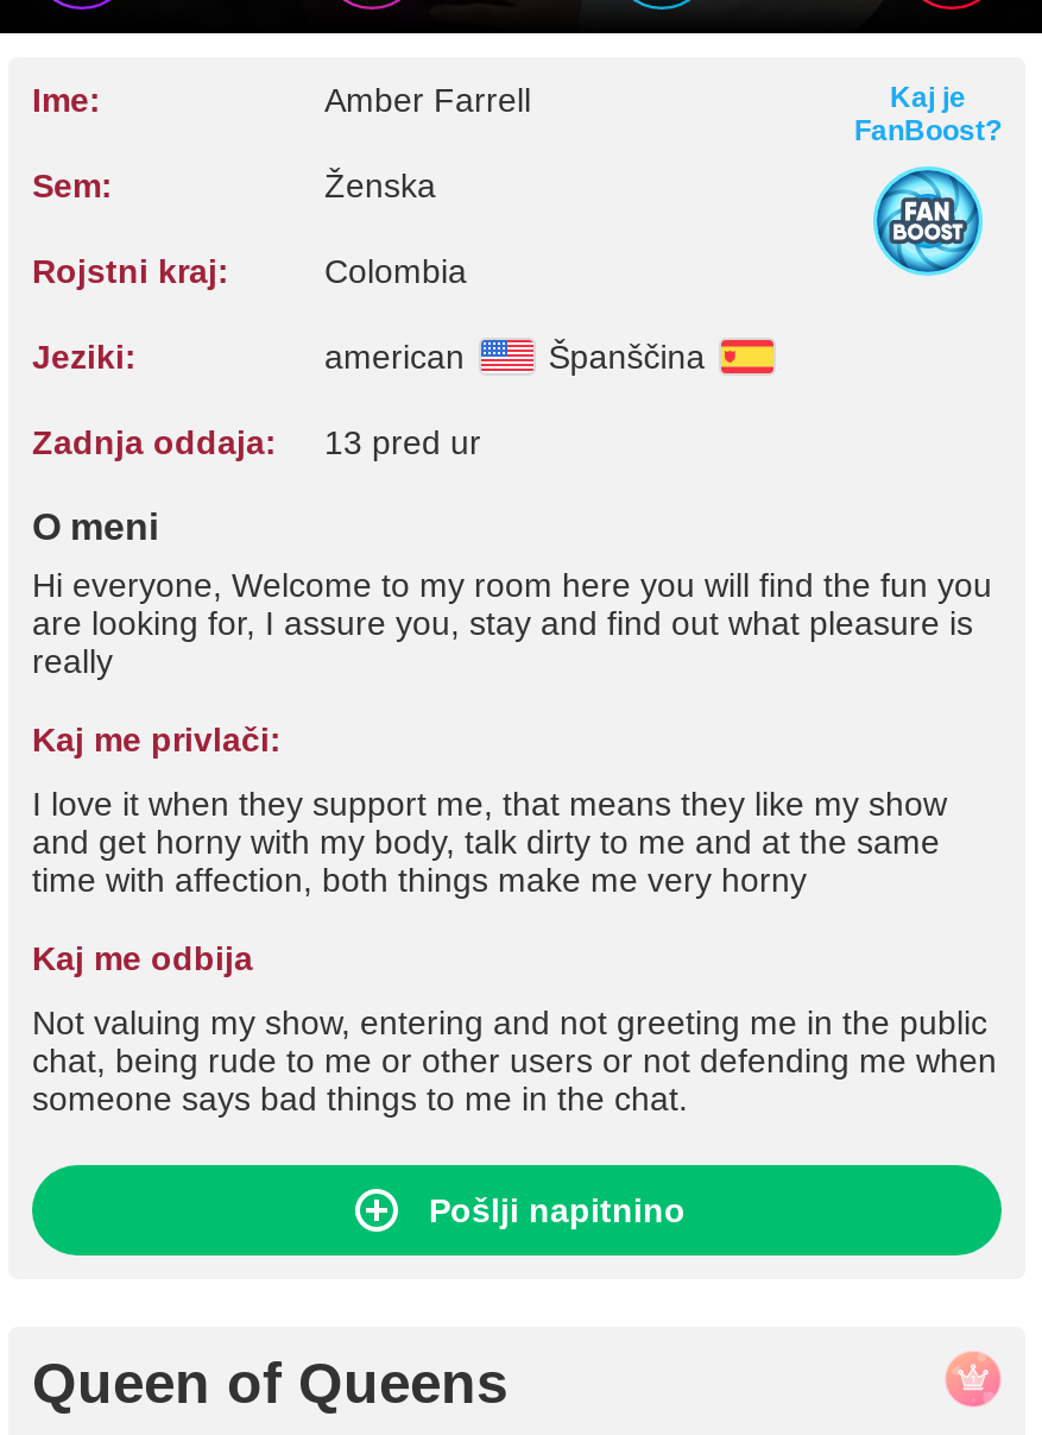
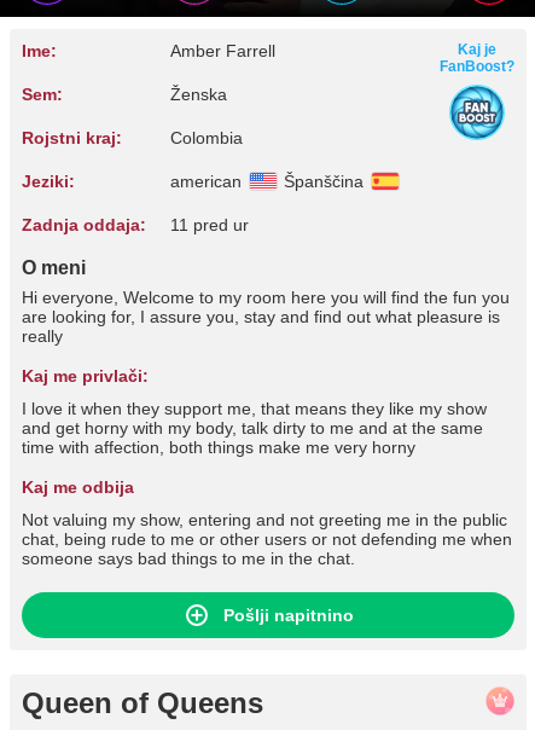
[32,423,481,461] Zadnja oddaja: 13 pred ur -> [22,215,249,234] Zadnja oddaja: 11 pred ur

